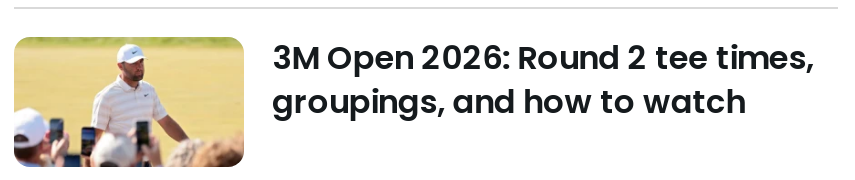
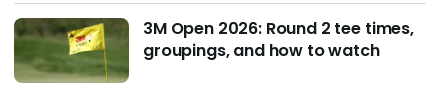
[12,35,246,169] [image] -> [13,17,130,84] [image]

